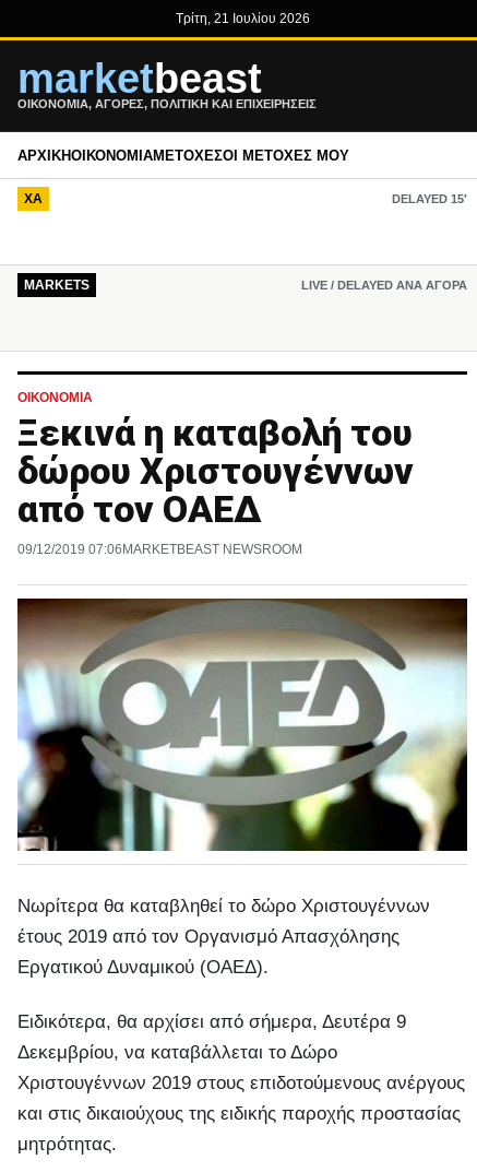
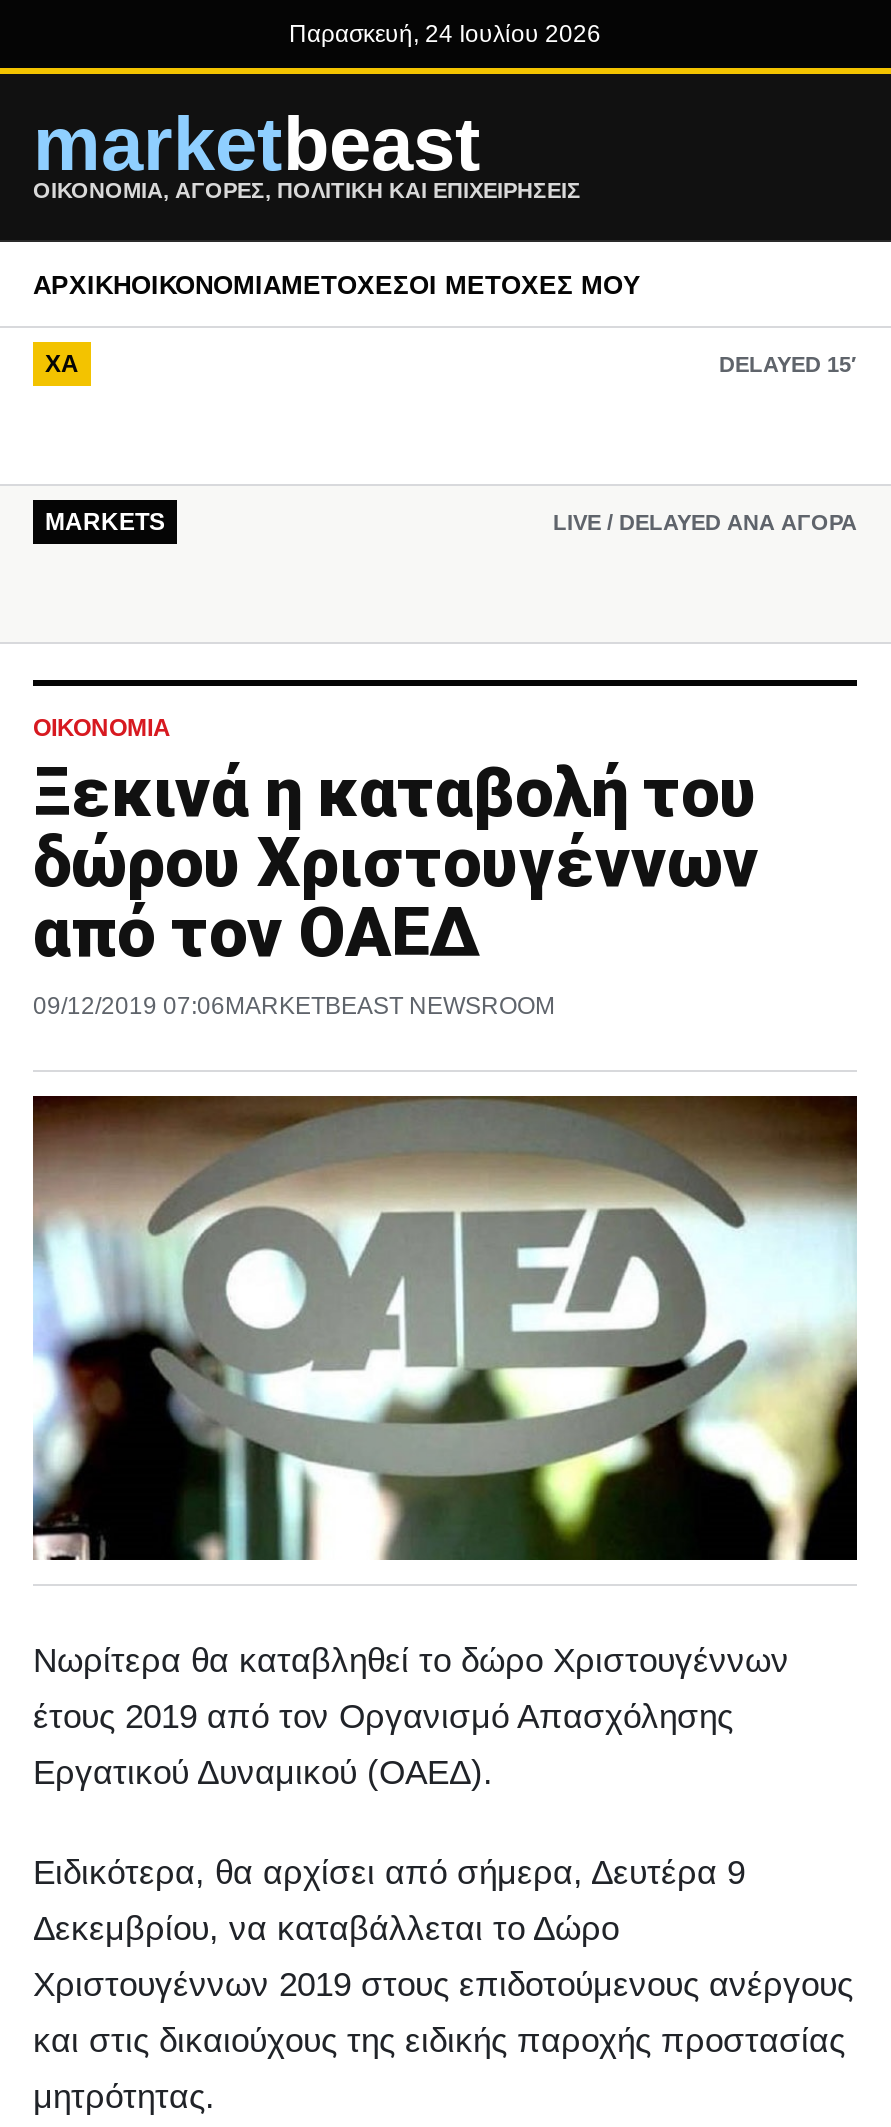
[175,11,309,26] Τρίτη, 21 Ιουλίου 2026 -> [289,20,601,48] Παρασκευή, 24 Ιουλίου 2026

